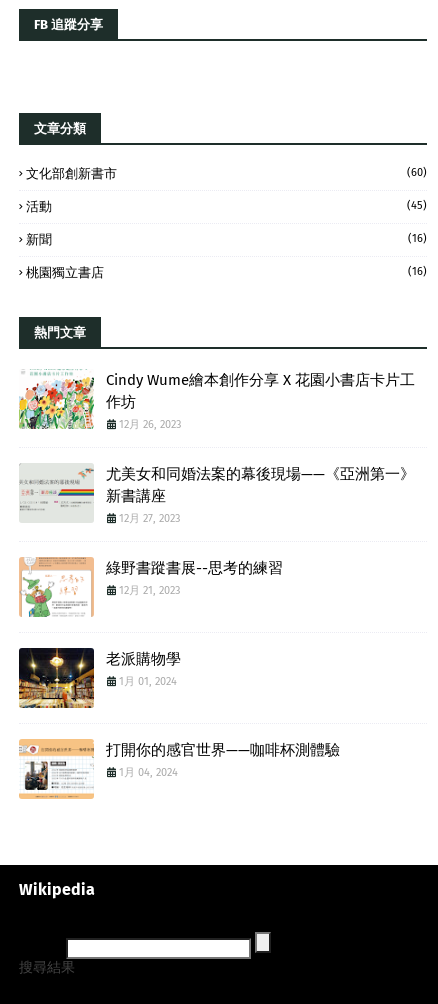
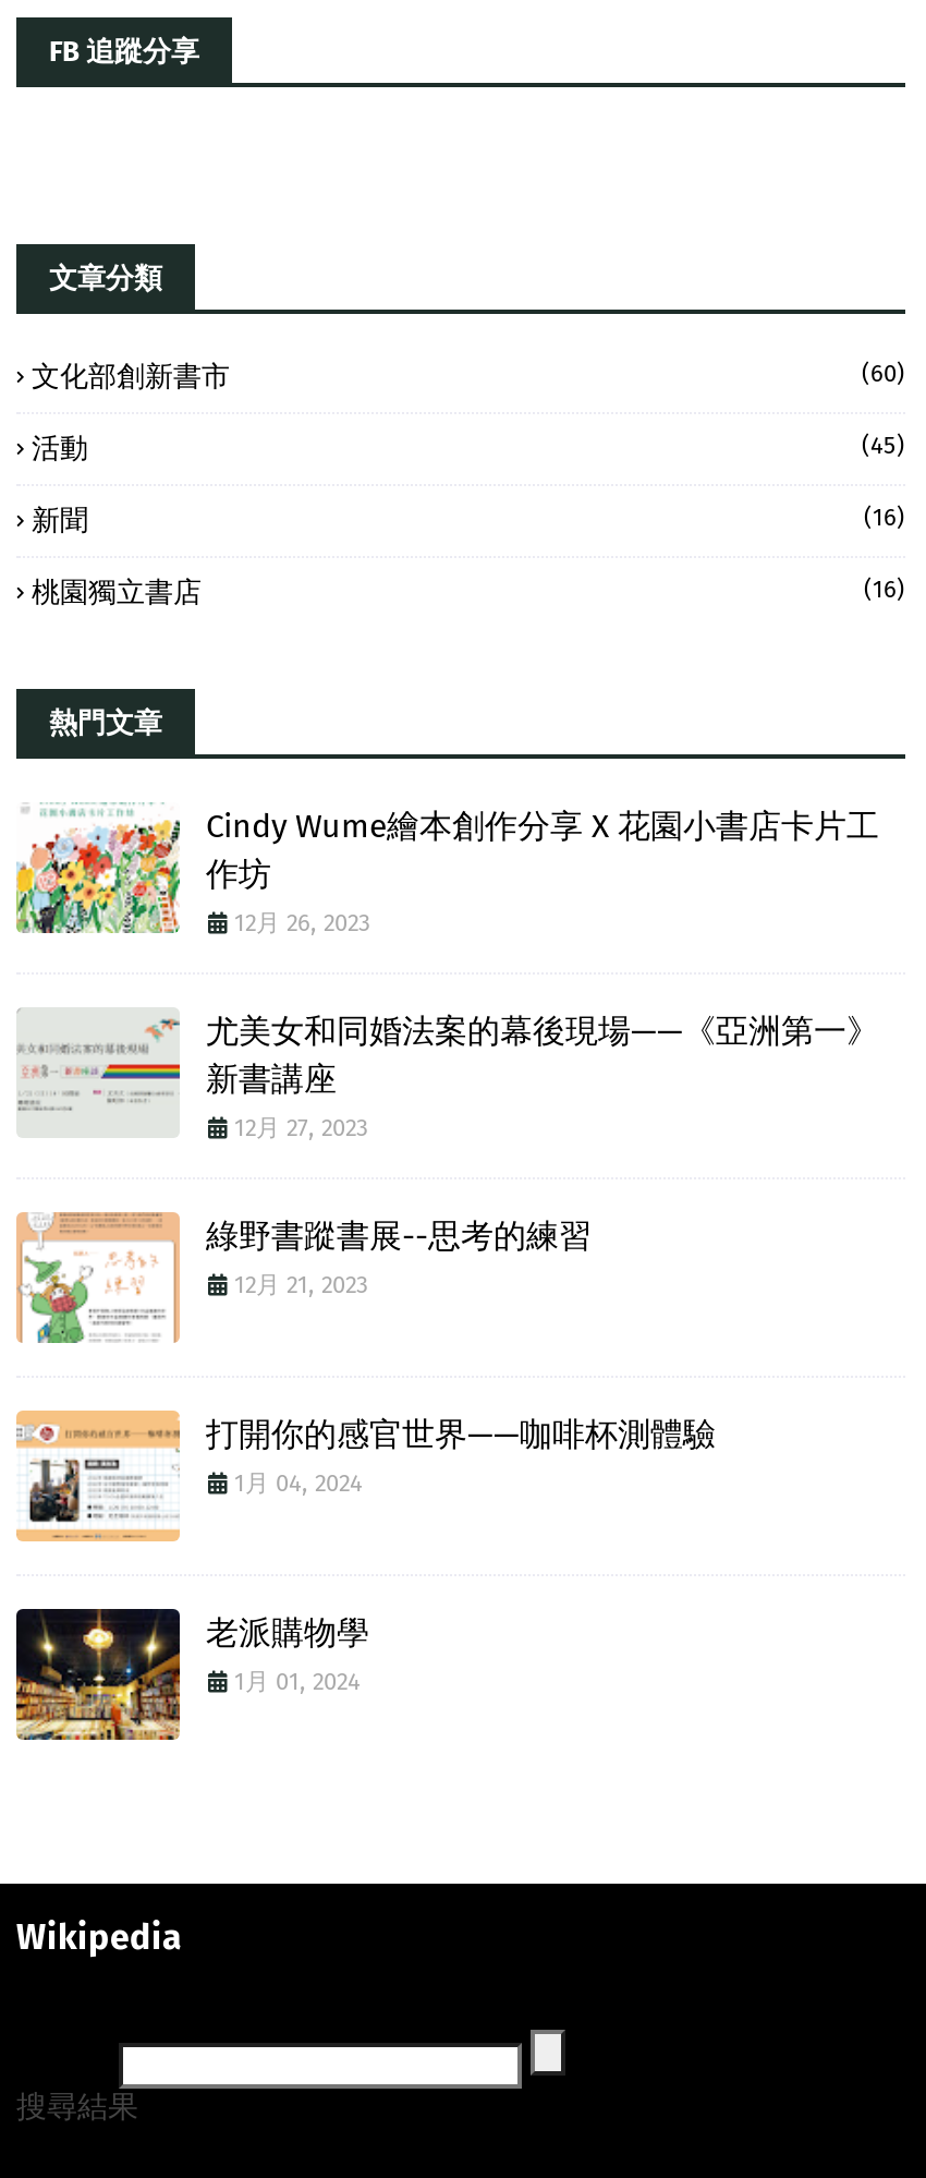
moved [17,648,181,710] -> [12,1609,369,1744]: [image] | 老派購物學 | 1月 01, 2024
moved [19,739,340,799] -> [16,1411,716,1541]: [image] | 打開你的感官世界——咖啡杯測體驗 | 1月 04, 2024

